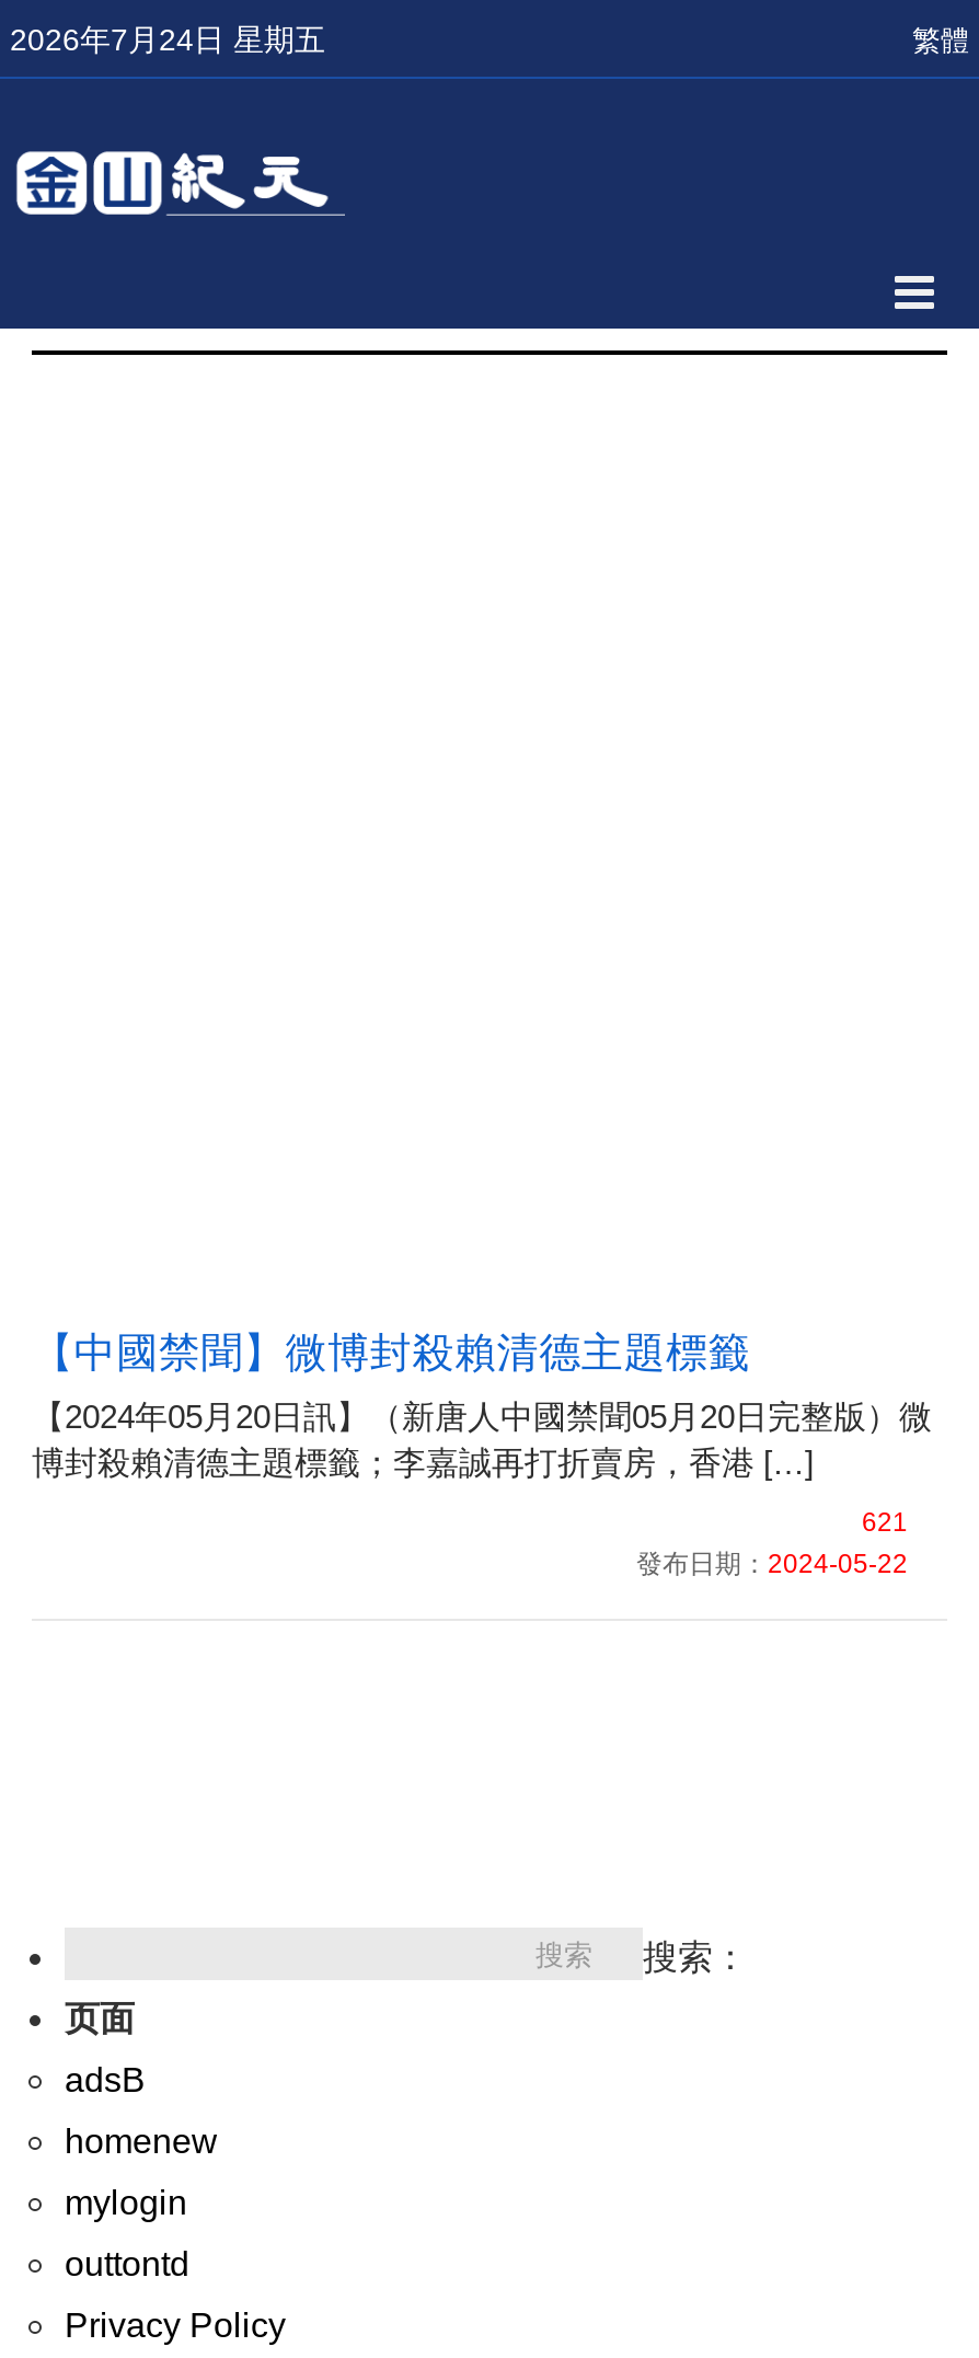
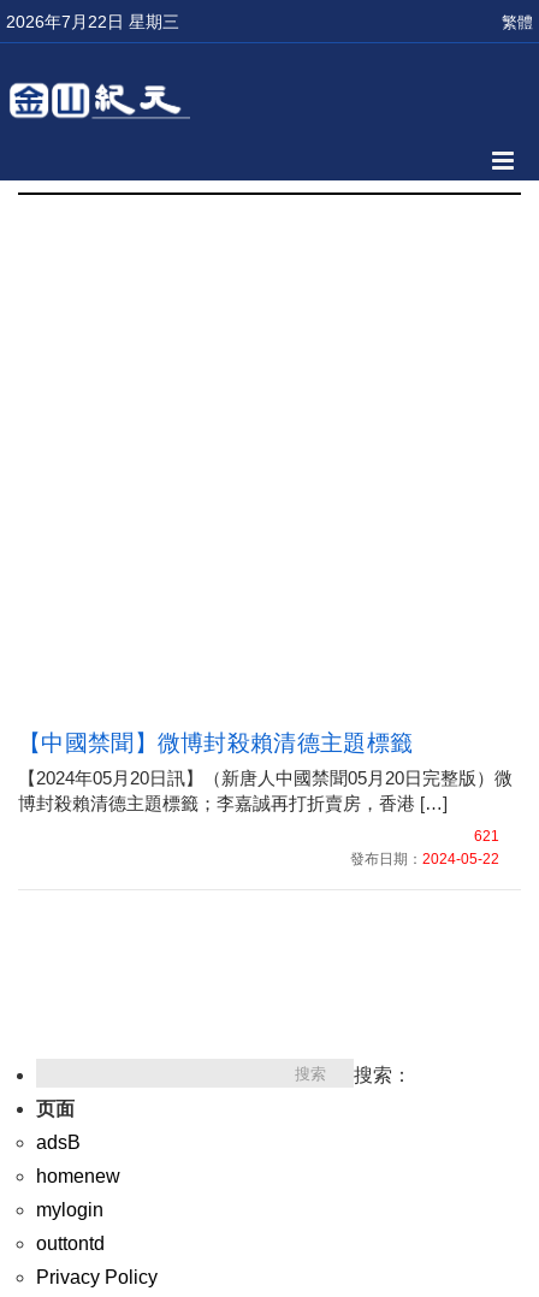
[10,22,325,57] 2026年7月24日 星期五 -> [6,12,179,31] 2026年7月22日 星期三

